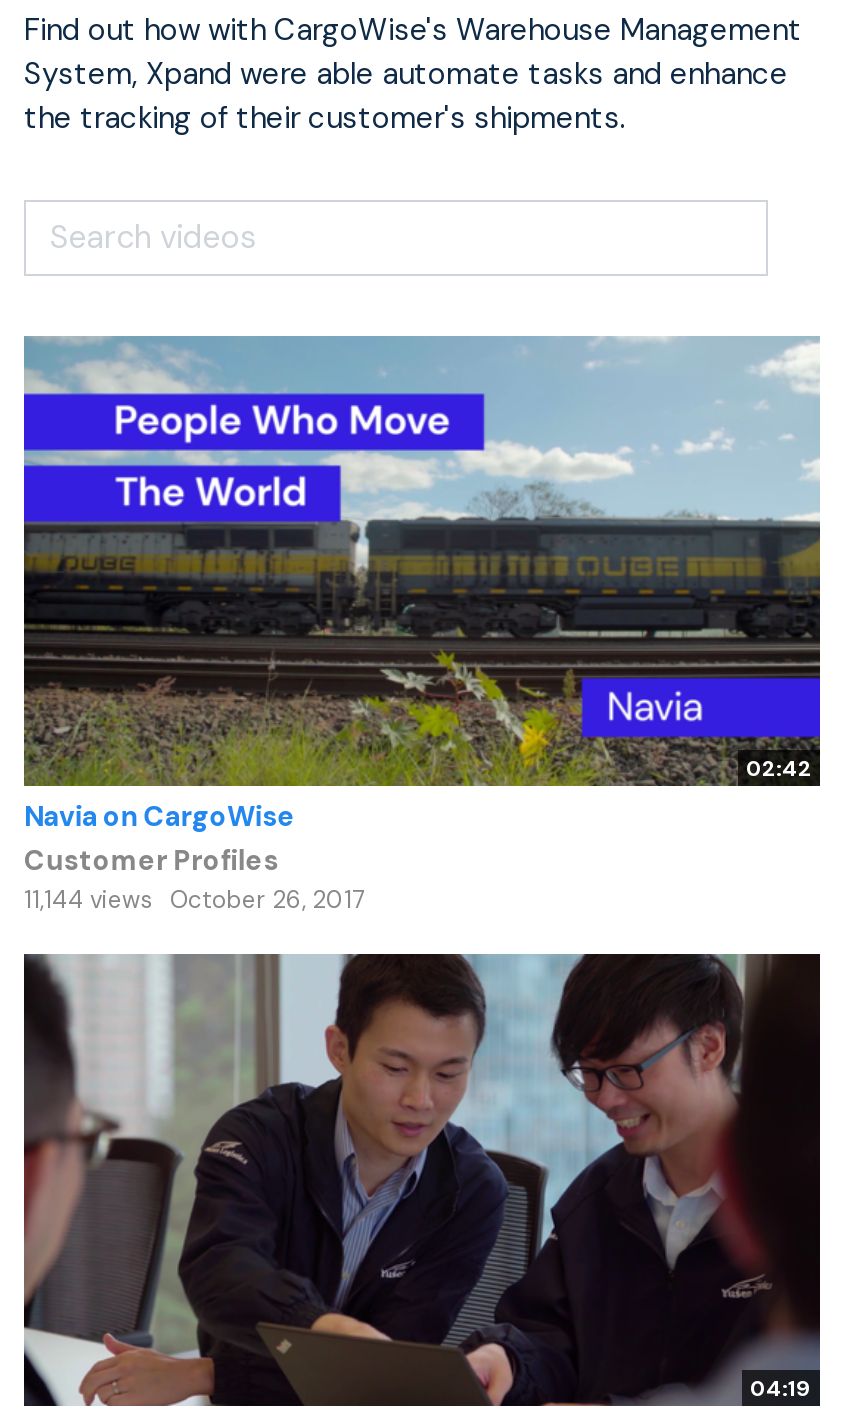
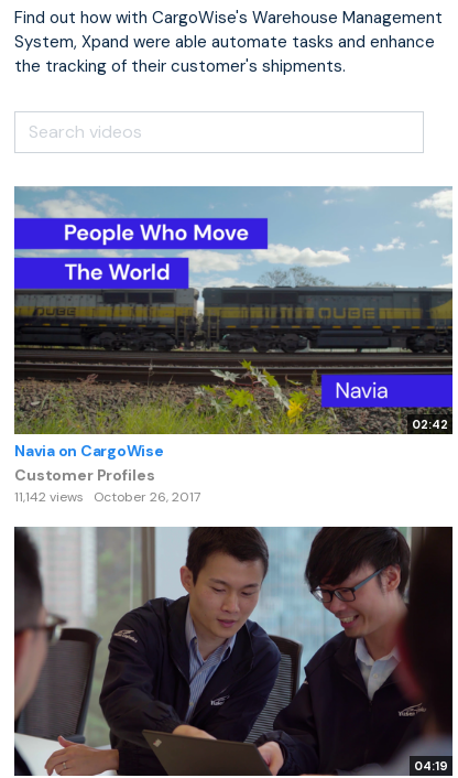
[24,884,364,916] 11,144 views October 26, 2017 -> [14,488,200,506] 11,142 views October 26, 2017

